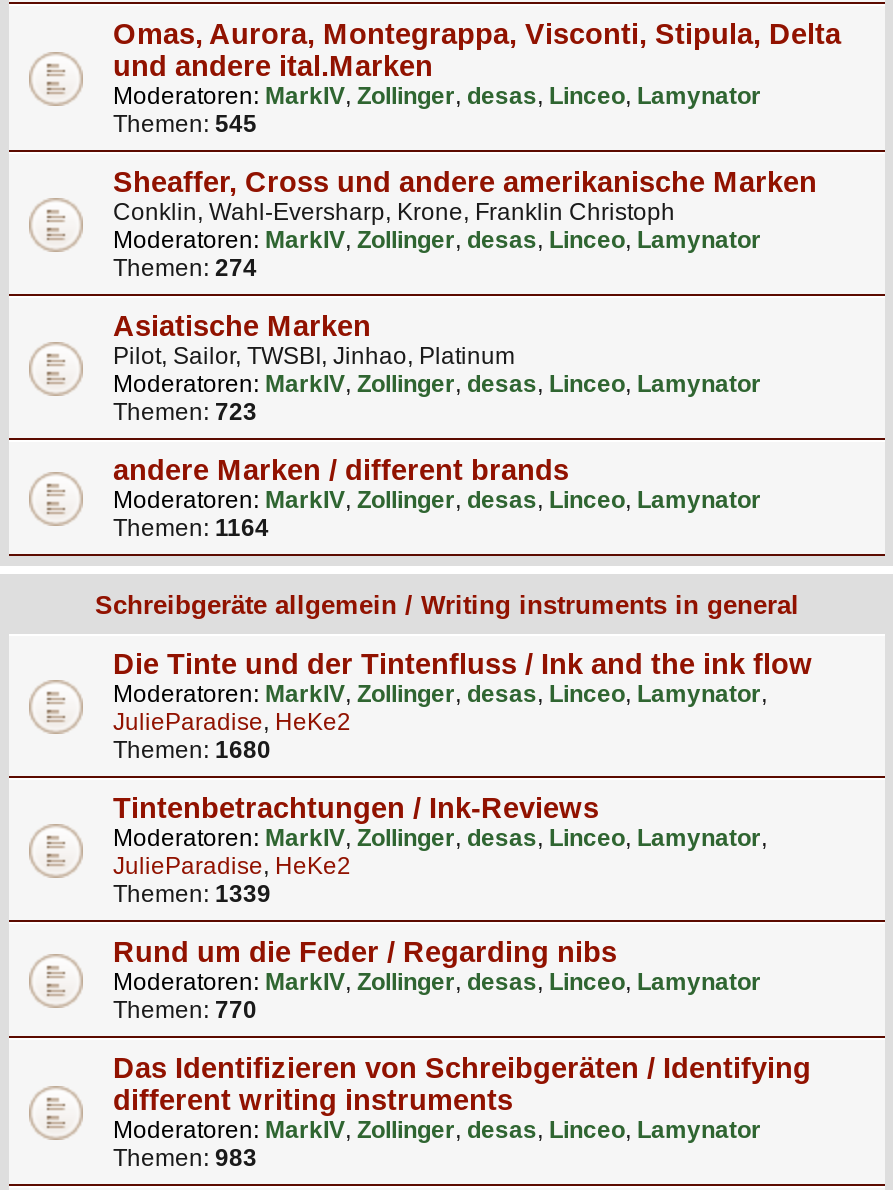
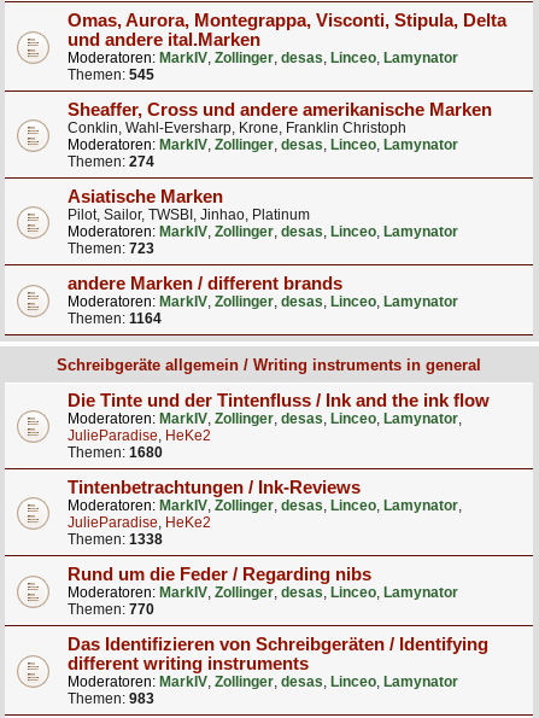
[113,880,271,908] Themen: 1339 -> [68,531,163,548] Themen: 1338

